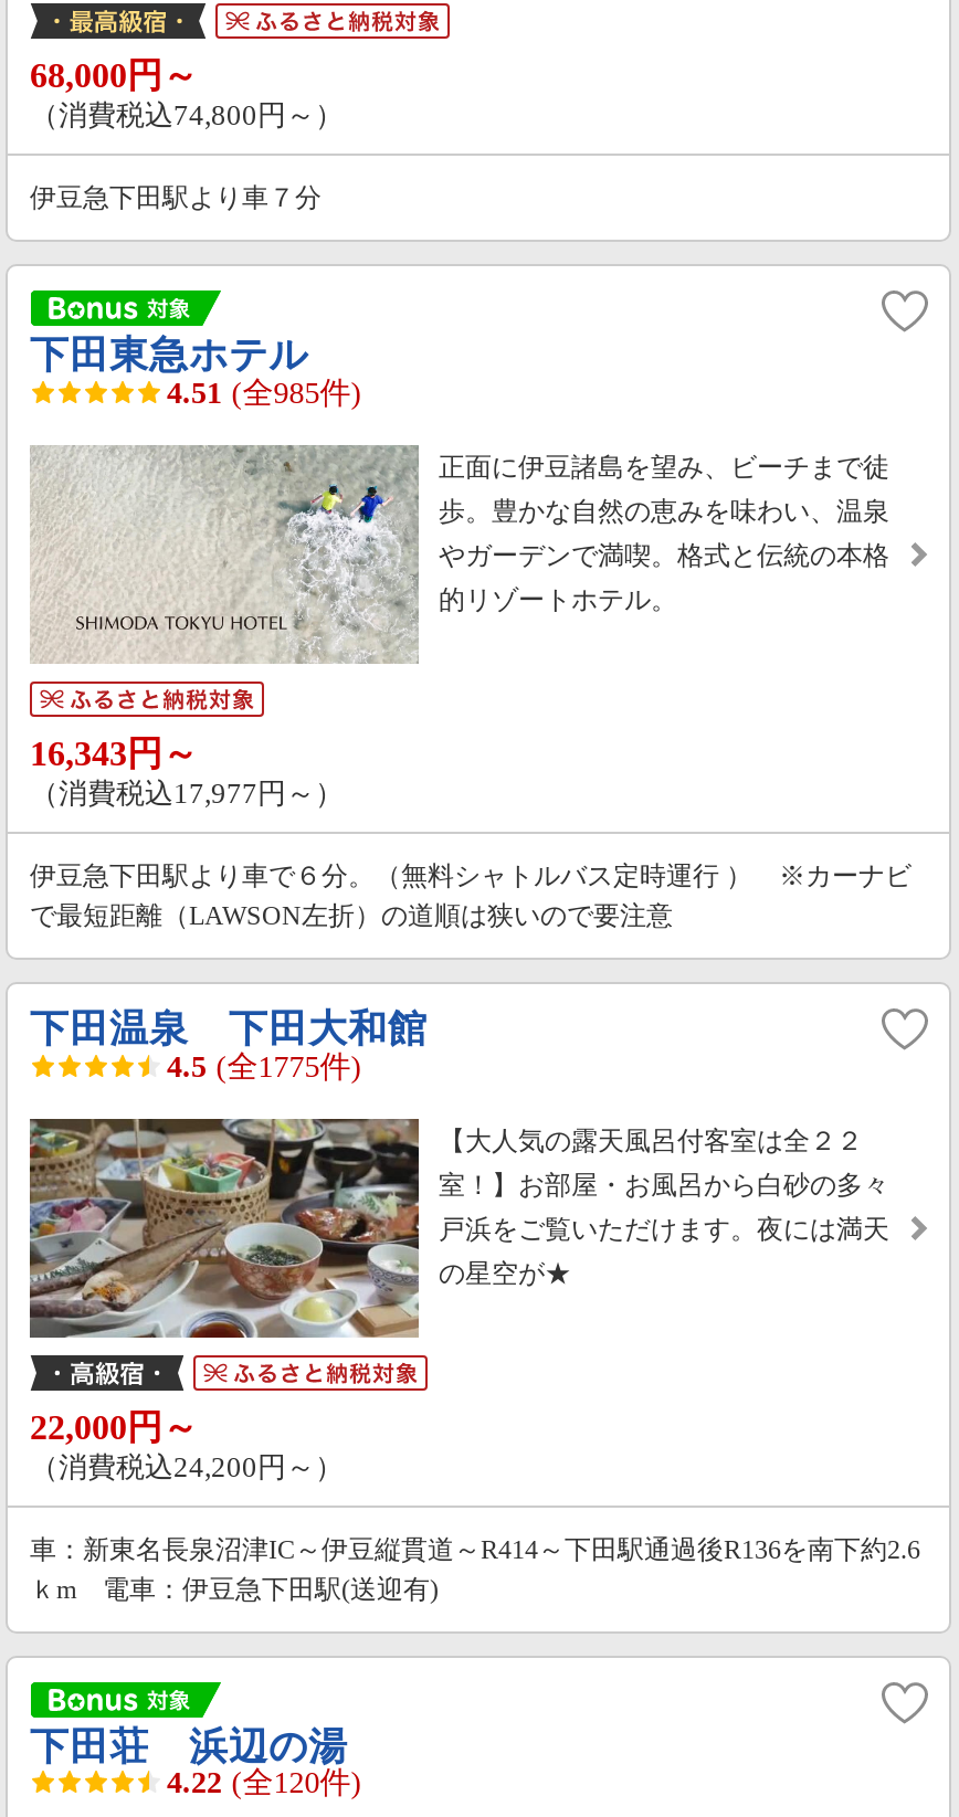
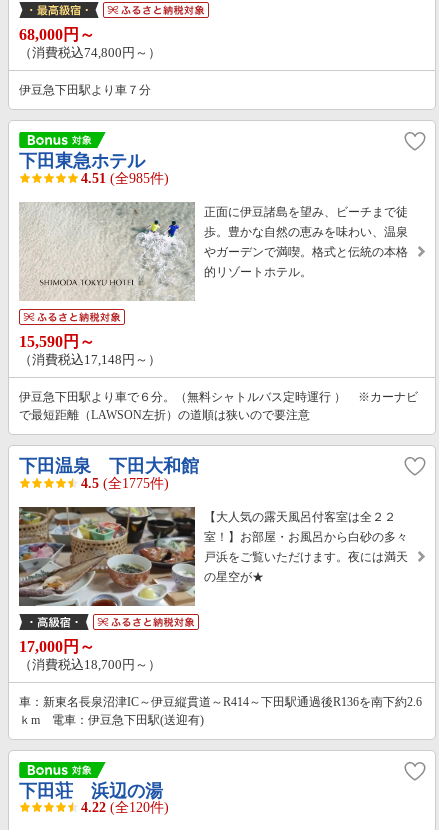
[30,734,198,772] 16,343円～ -> [19,333,95,350] 15,590円～
[30,778,344,809] （消費税込17,977円～） -> [19,353,161,367] （消費税込17,148円～）
[30,1408,198,1445] 22,000円～ -> [19,638,95,655] 17,000円～
[30,1452,344,1483] （消費税込24,200円～） -> [19,658,161,672] （消費税込18,700円～）

